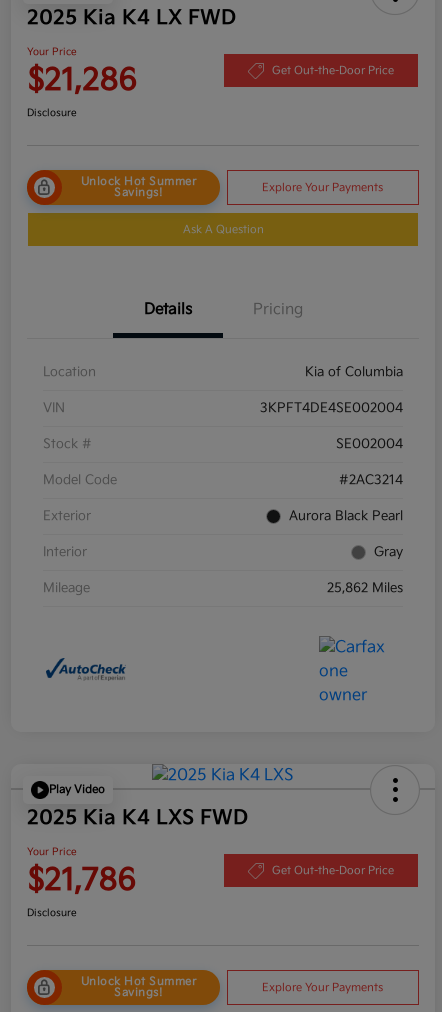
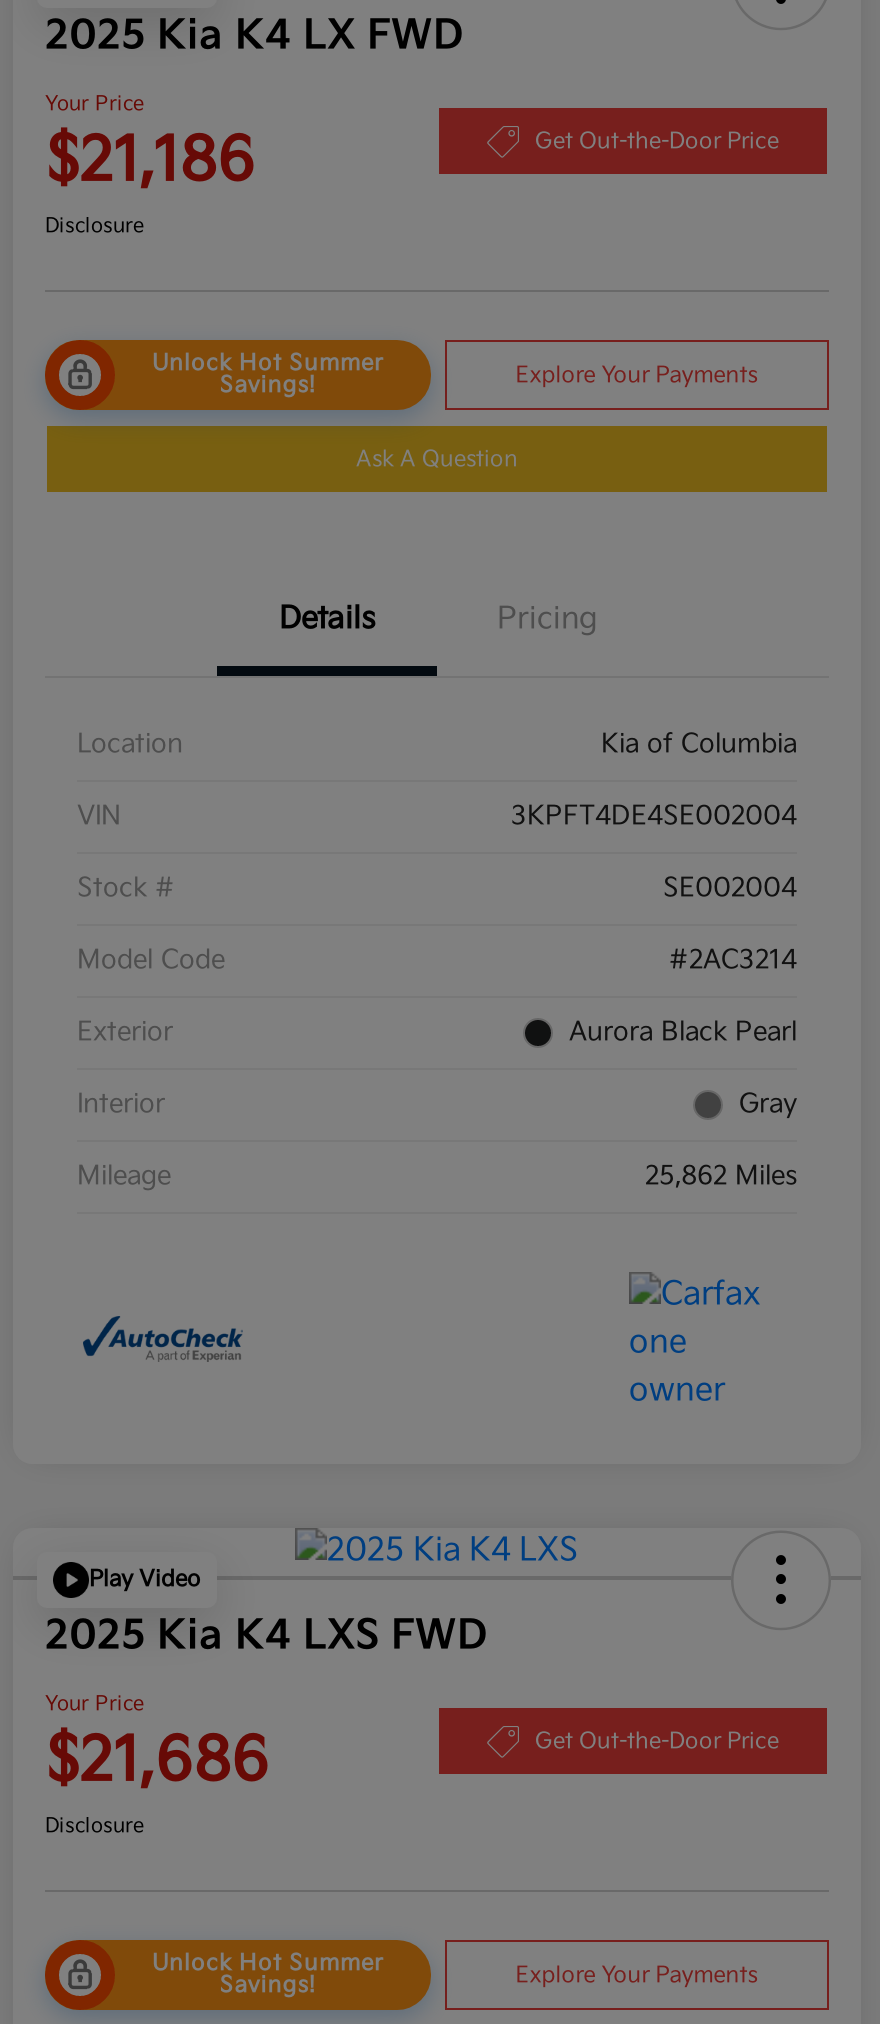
[27,63,137,99] $21,286 -> [45,126,255,198] $21,186
[27,863,136,899] $21,786 -> [45,1726,269,1798] $21,686

